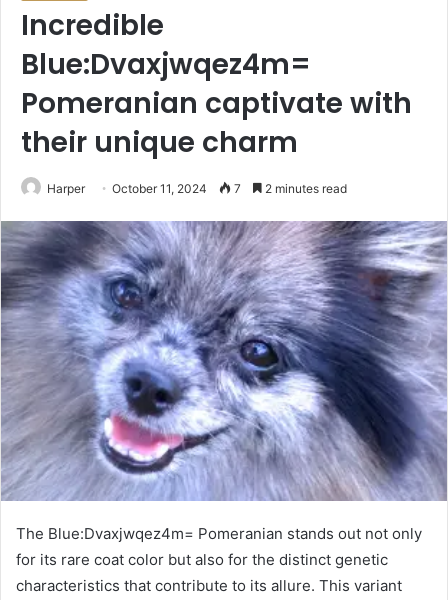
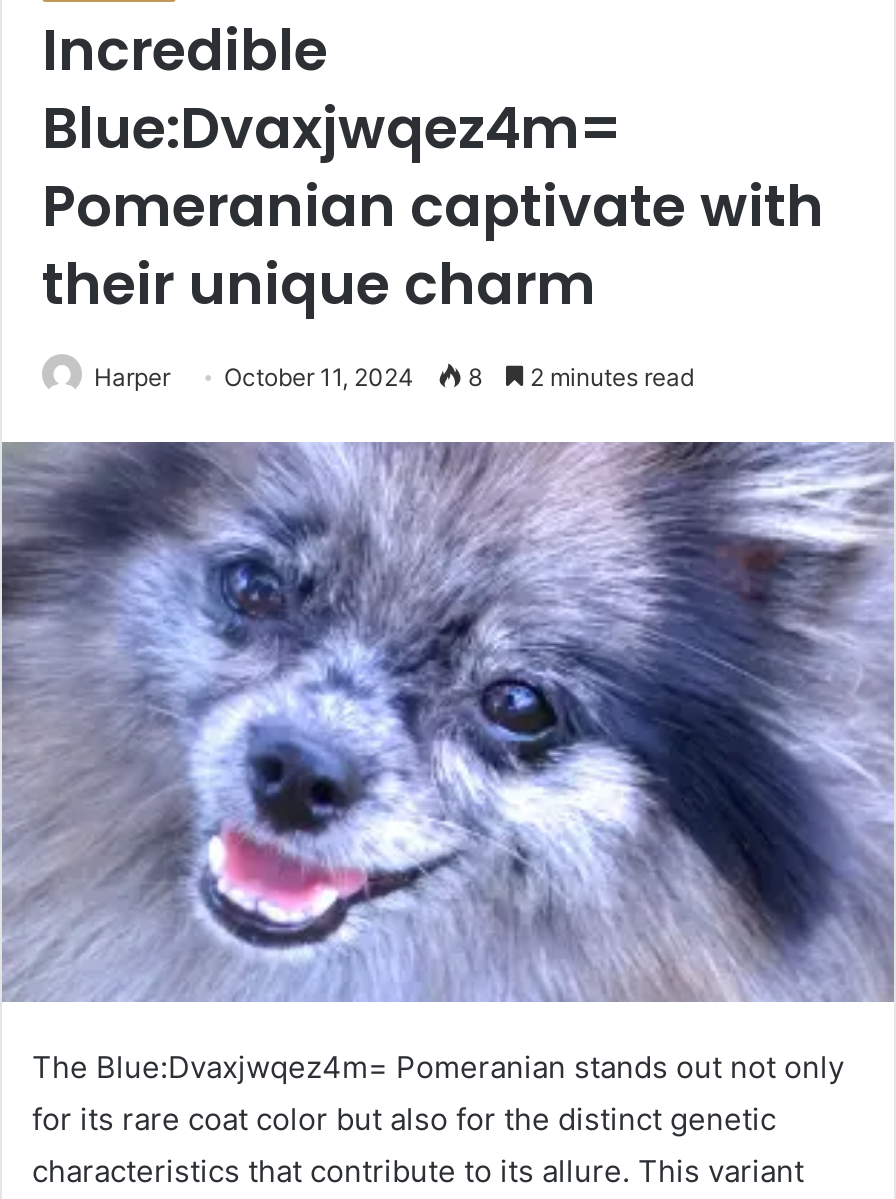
[47,181,347,196] Harper October 11, 2024 7 2 minutes read -> [94,362,694,392] Harper October 11, 2024 8 2 minutes read

